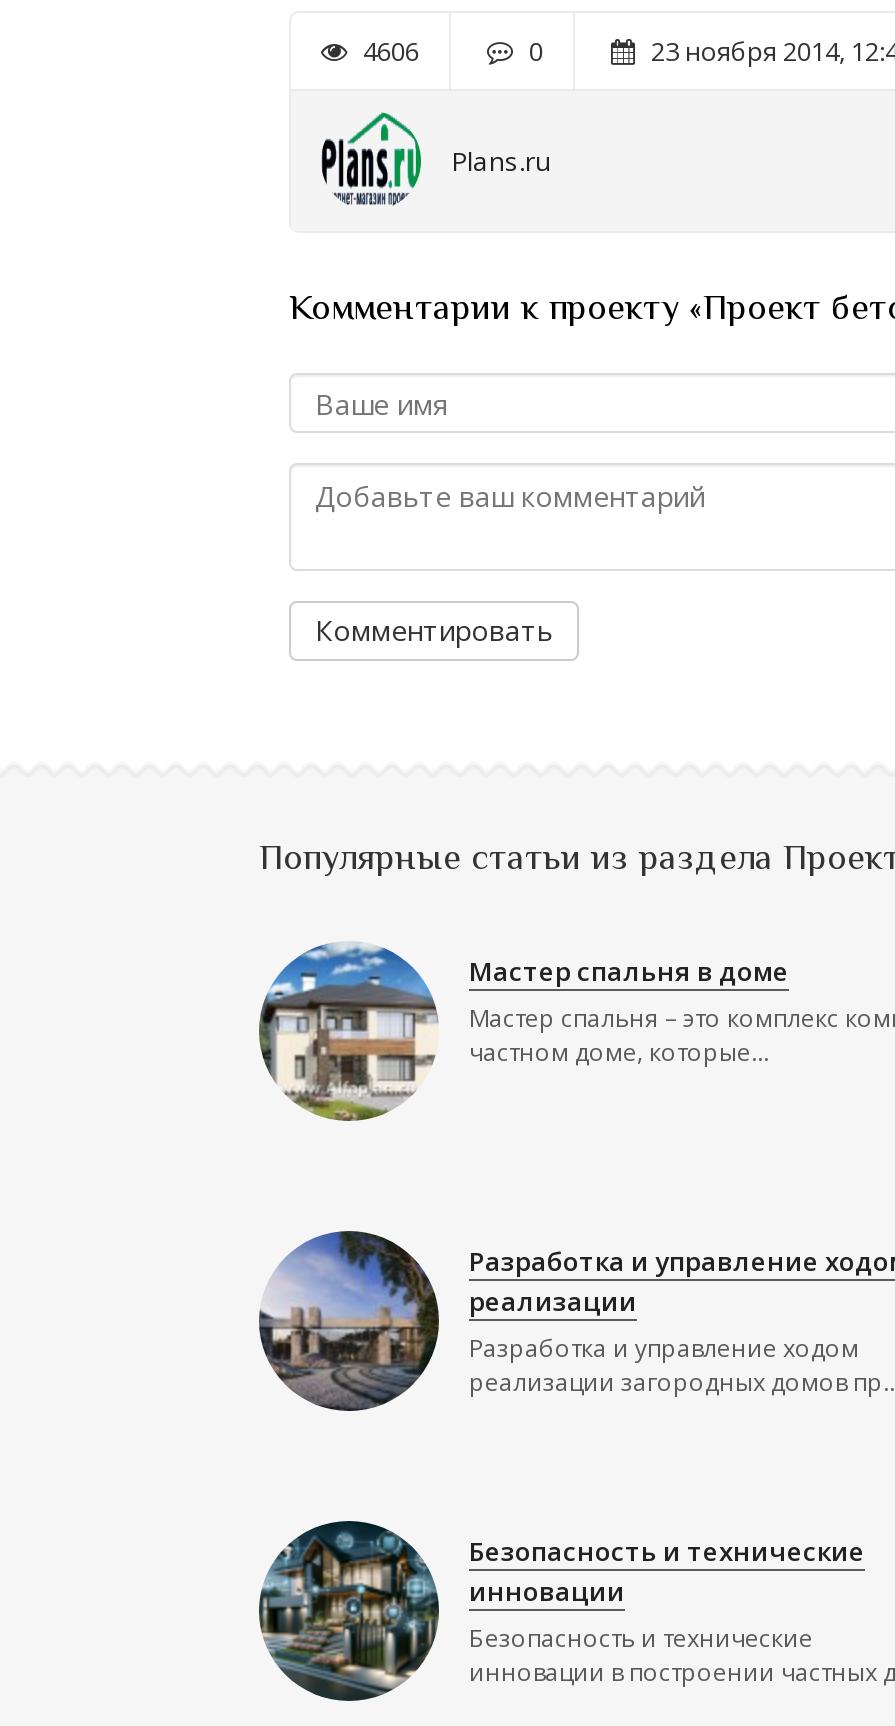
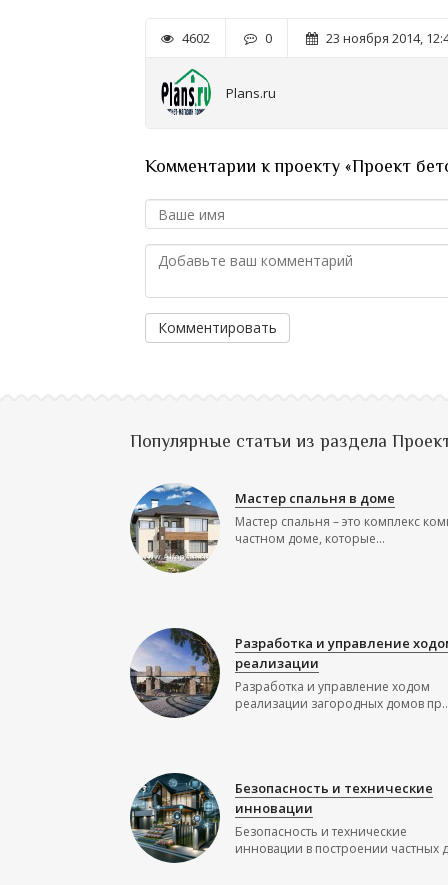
[363,33,419,69] 4606 -> [182,29,210,47] 4602

